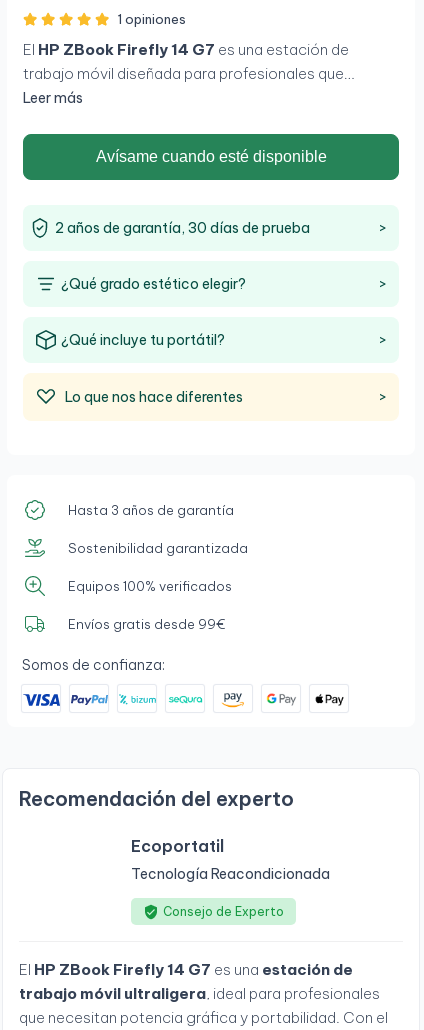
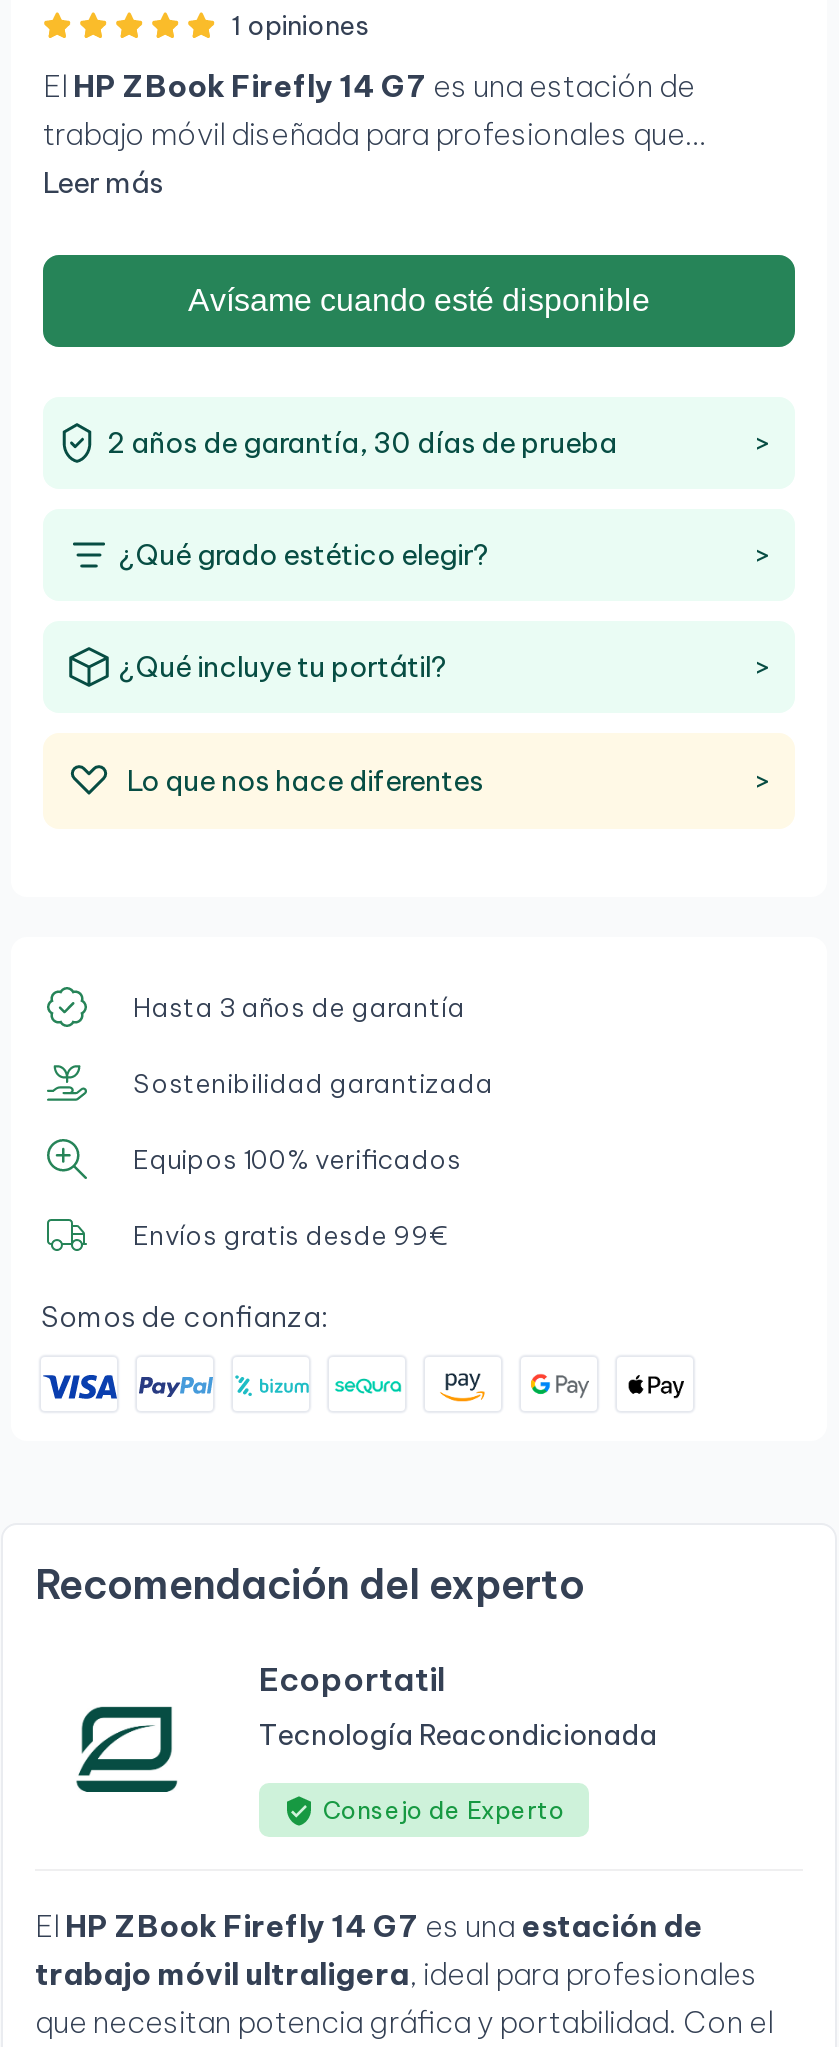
none -> [75,1705,179,1795] [image]

